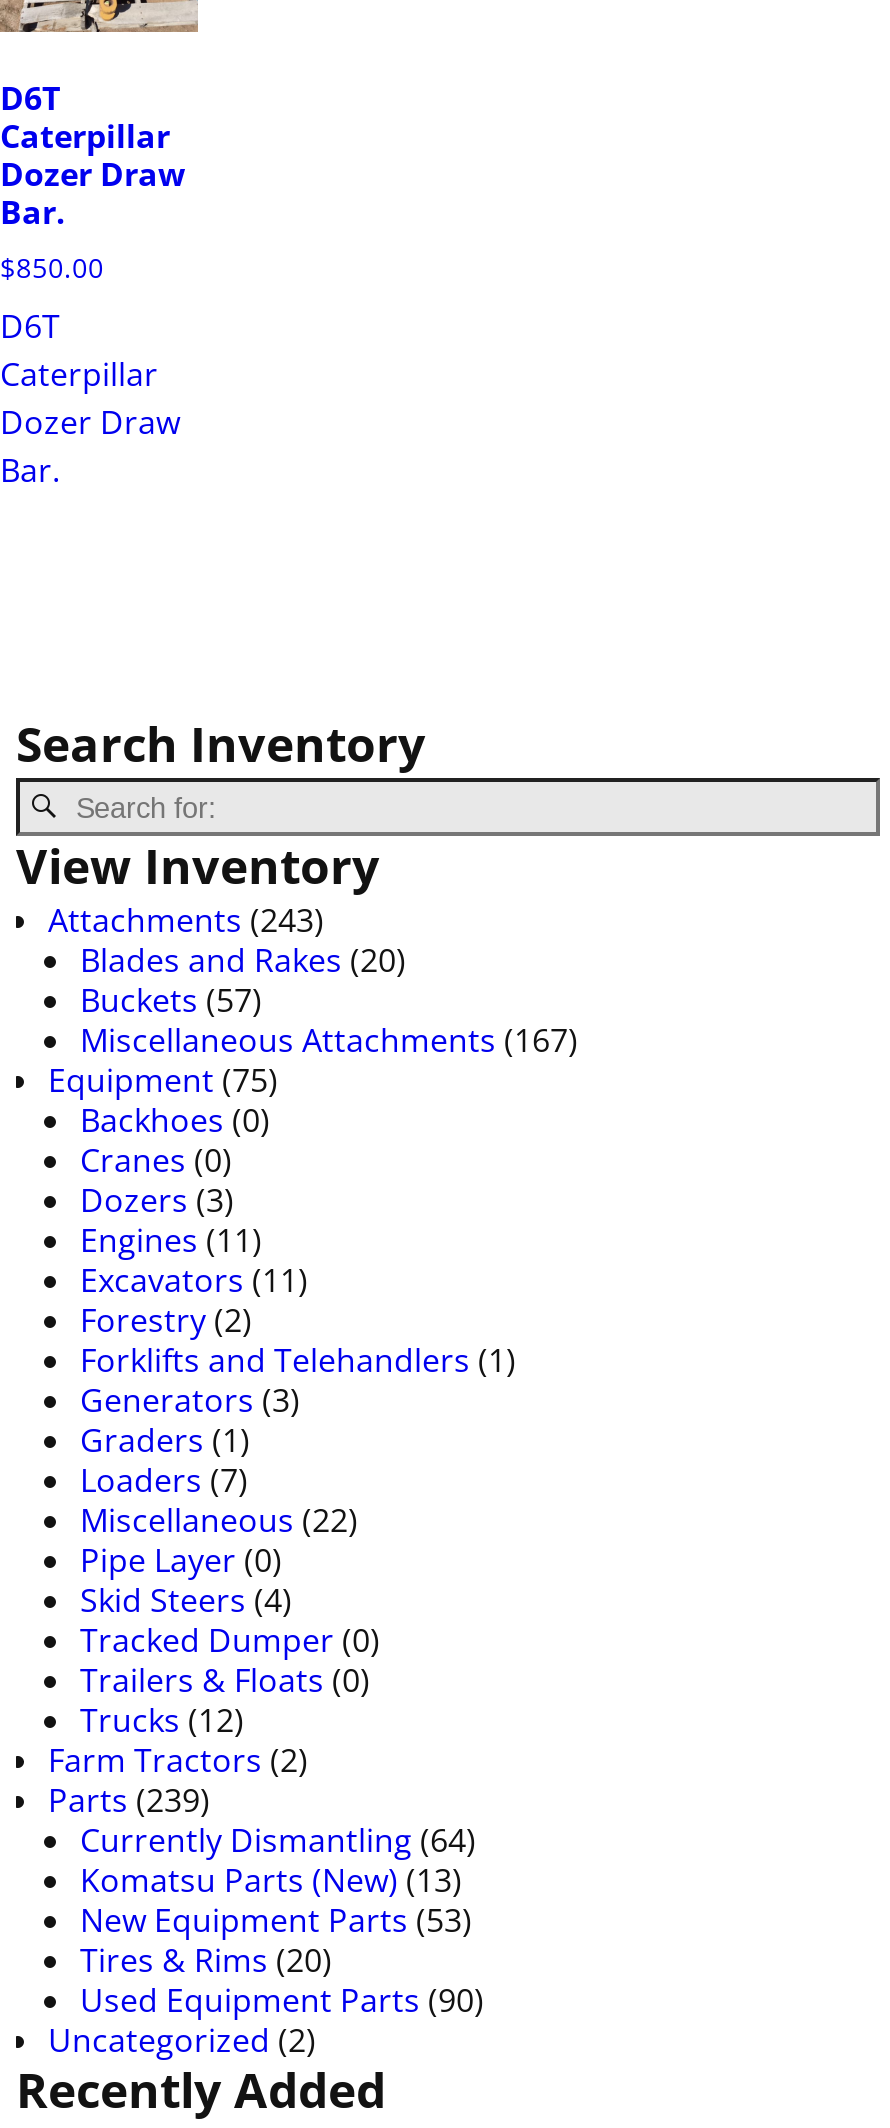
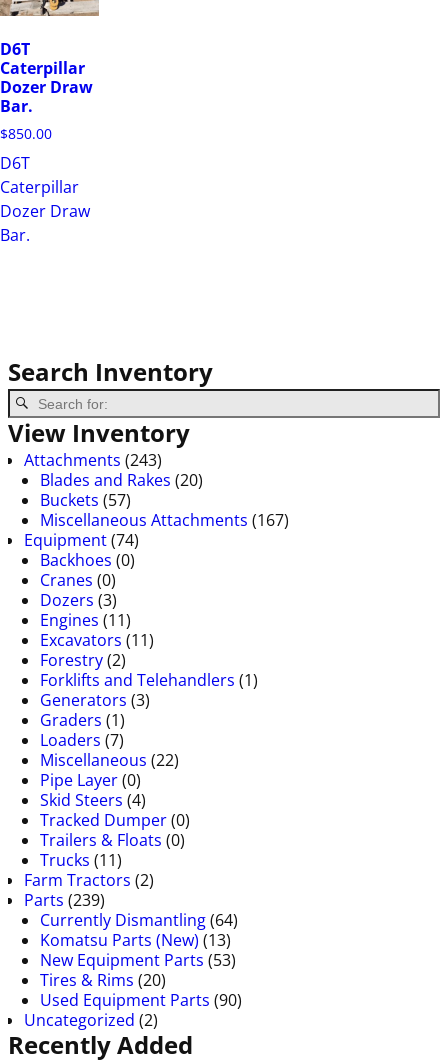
[48,1059,278,1103] Equipment (75) -> [24,529,139,551] Equipment (74)
[80,1699,244,1743] Trucks (12) -> [40,849,122,871] Trucks (11)

